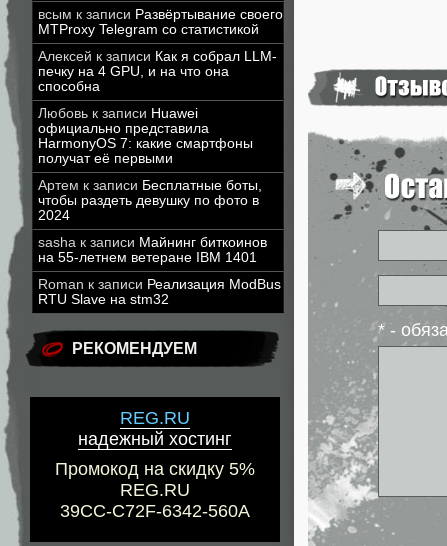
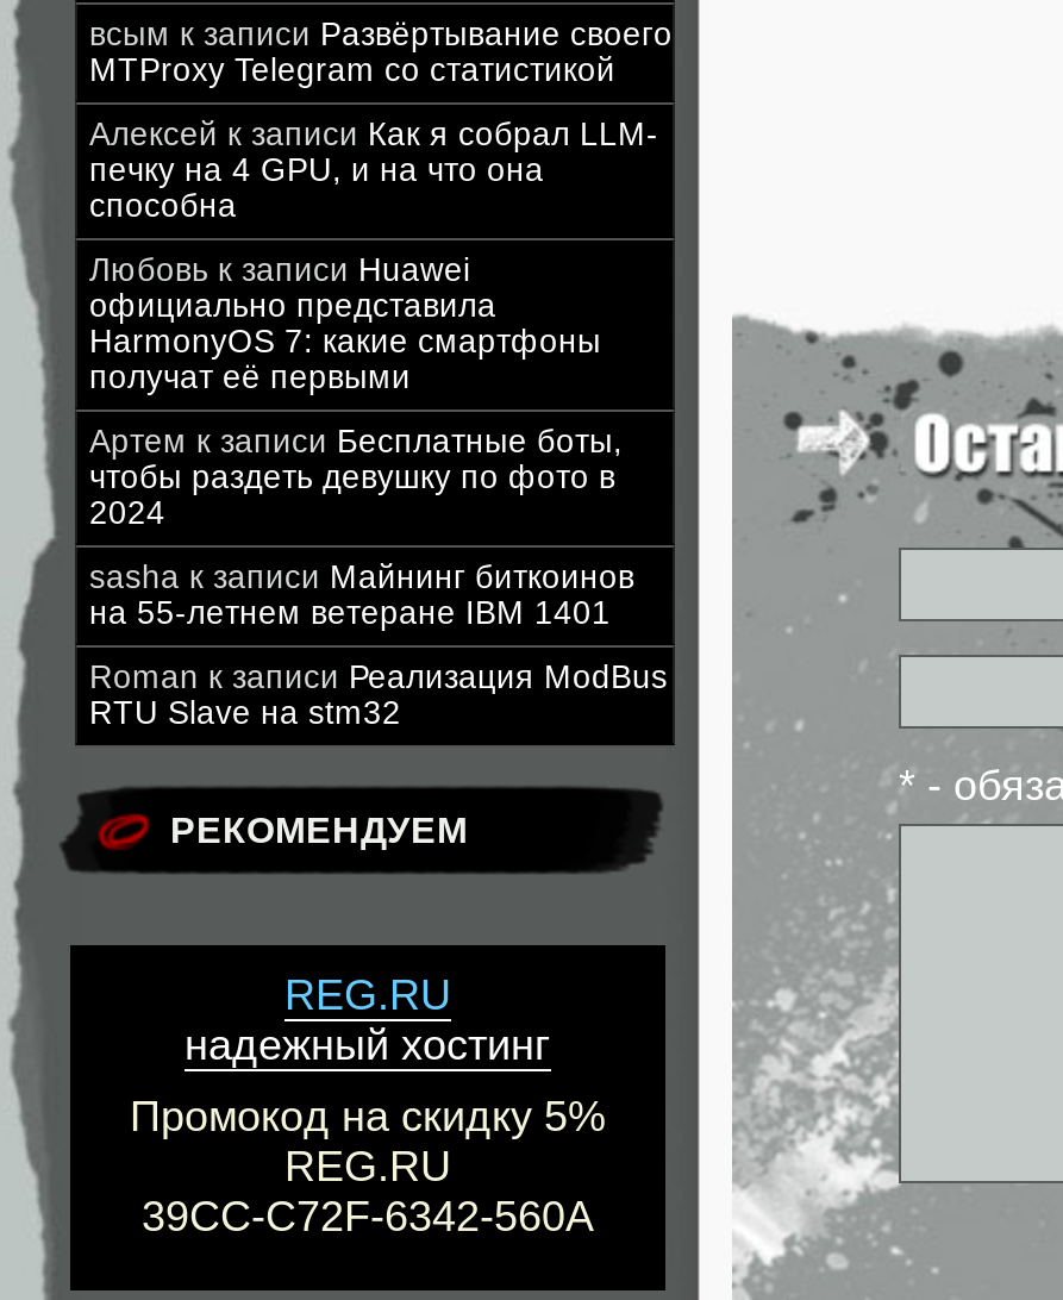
[307,69,444,107] [image] -> none

